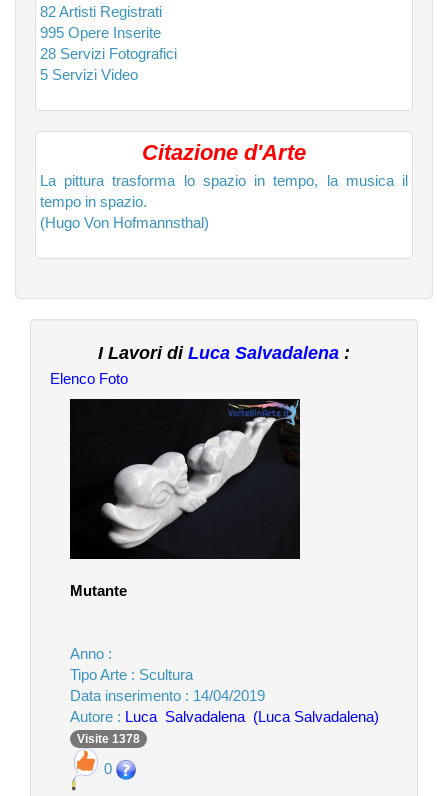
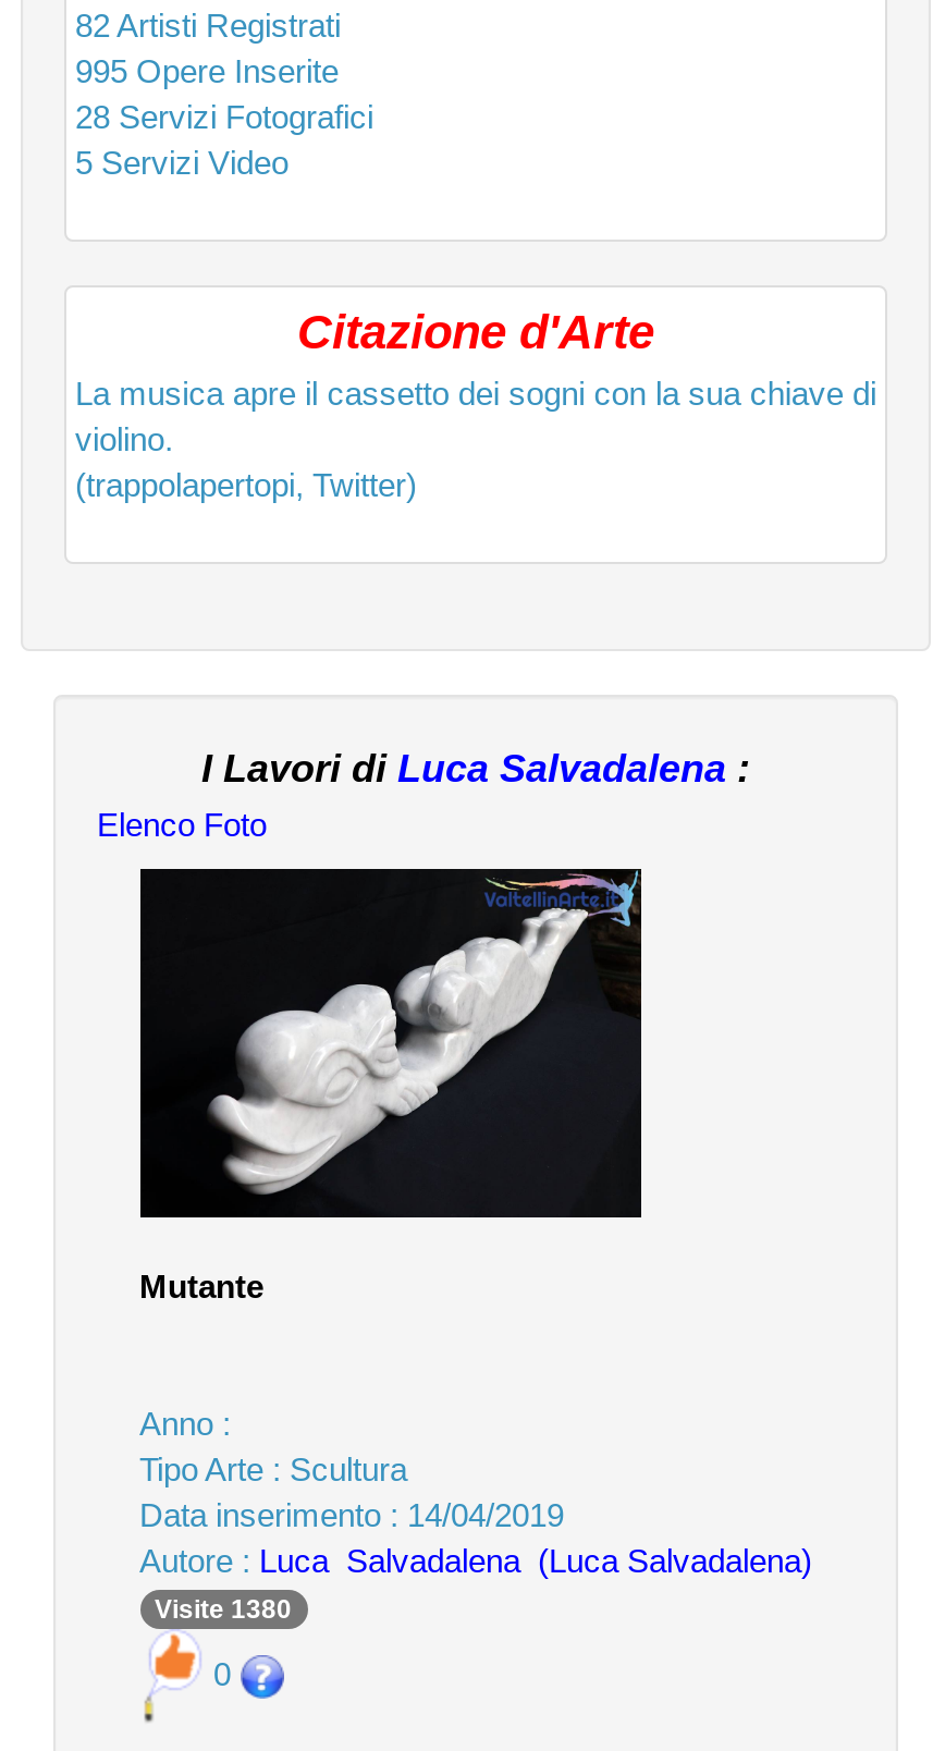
[40,172,408,231] La pittura trasforma lo spazio in tempo, la musica il | tempo in spazio. | (Hugo Von Hofmannsthal) -> [75,376,876,504] La musica apre il cassetto dei sogni con la sua chiave di | violino. | (trappolapertopi, Twitter)
[76,732,139,746] Visite 1378 -> [155,1594,292,1625] Visite 1380

